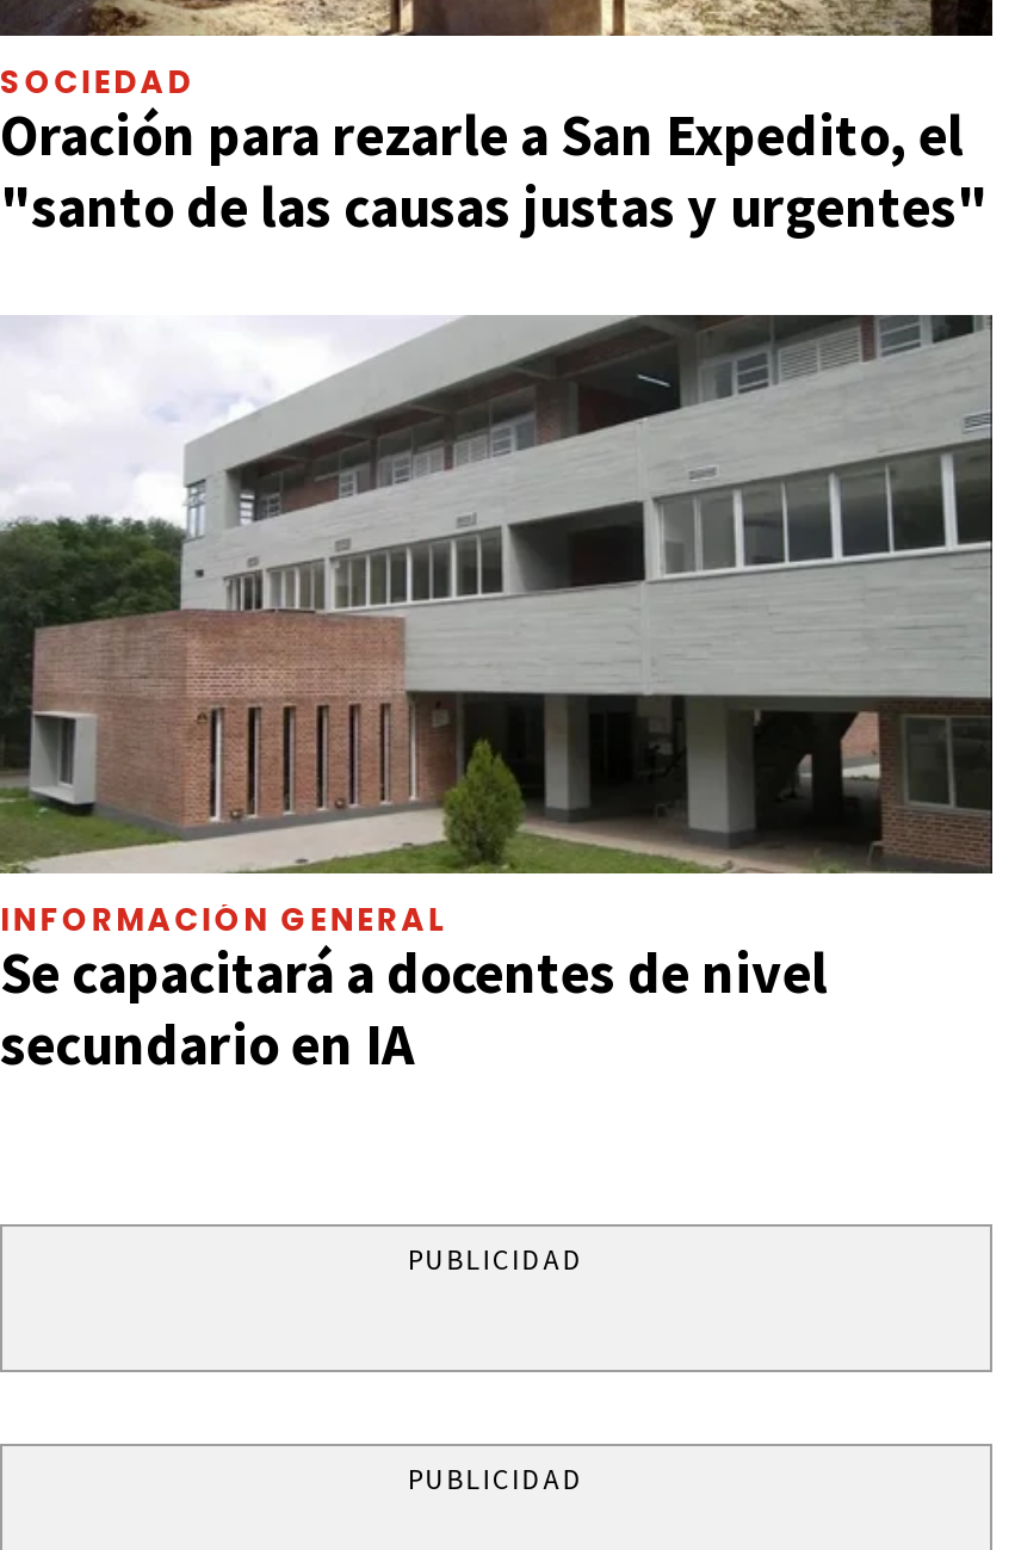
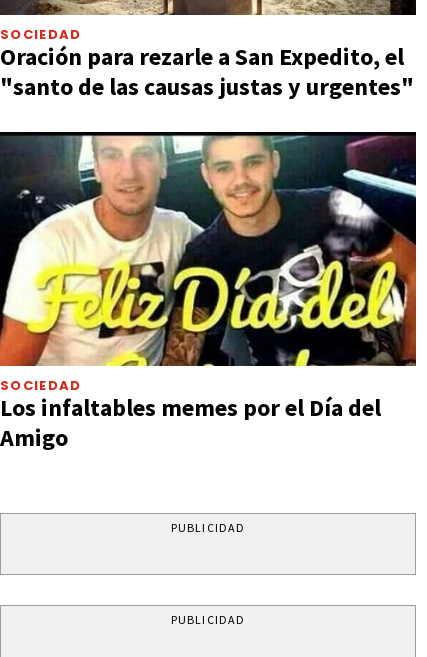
[0,313,995,1082] [image] | INFORMACIÓN GENERAL | Se capacitará a docentes de nivel | secundario en IA -> [0,131,417,453] [image] | SOCIEDAD | Los infaltables memes por el Día del | Amigo

